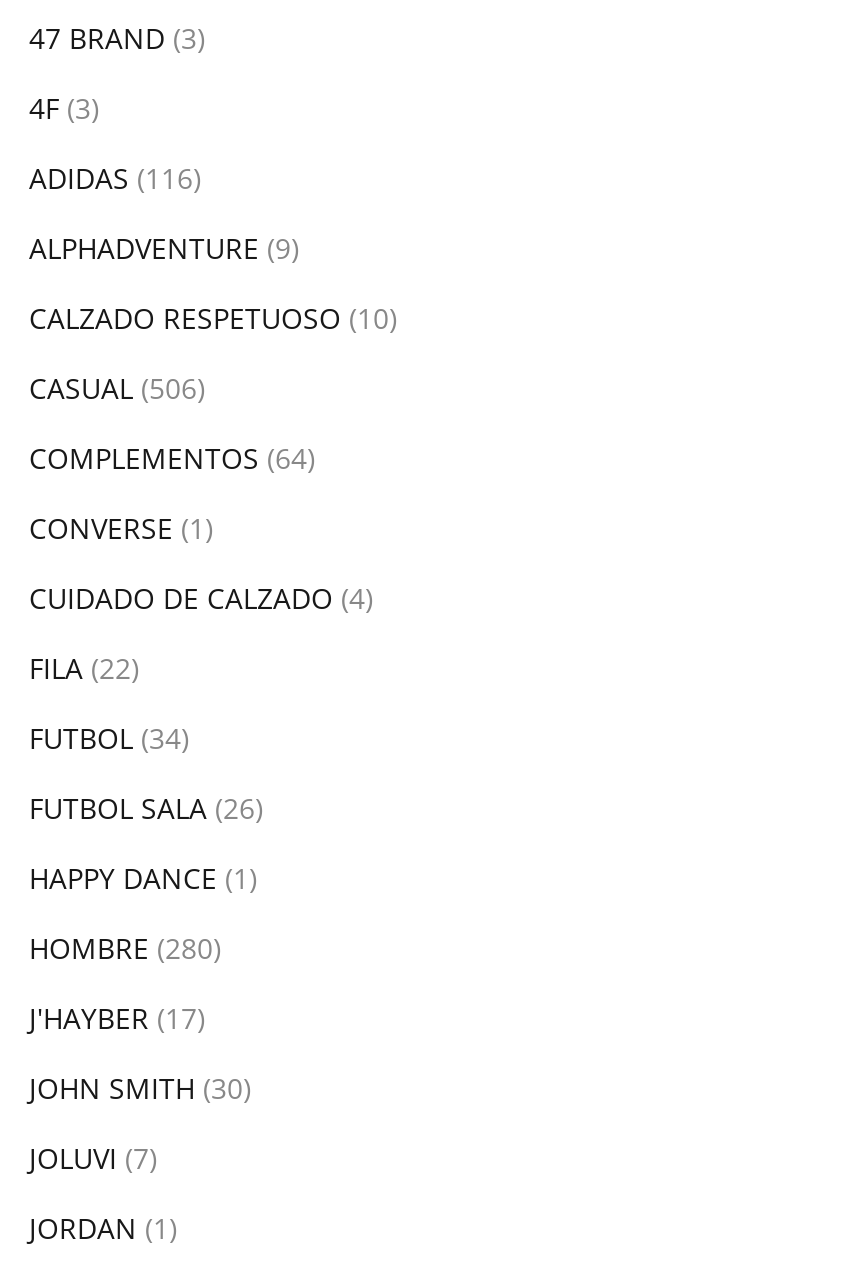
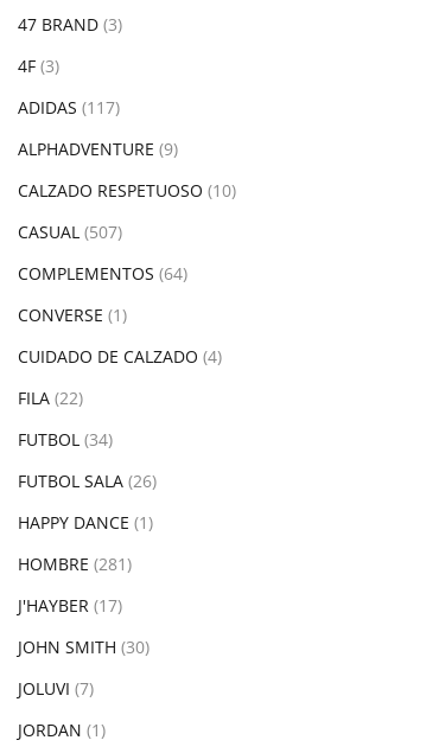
[29,158,201,196] ADIDAS (116) -> [18,96,120,118] ADIDAS (117)
[29,368,205,406] CASUAL (506) -> [18,220,122,243] CASUAL (507)
[29,928,221,966] HOMBRE (280) -> [18,552,132,575] HOMBRE (281)

